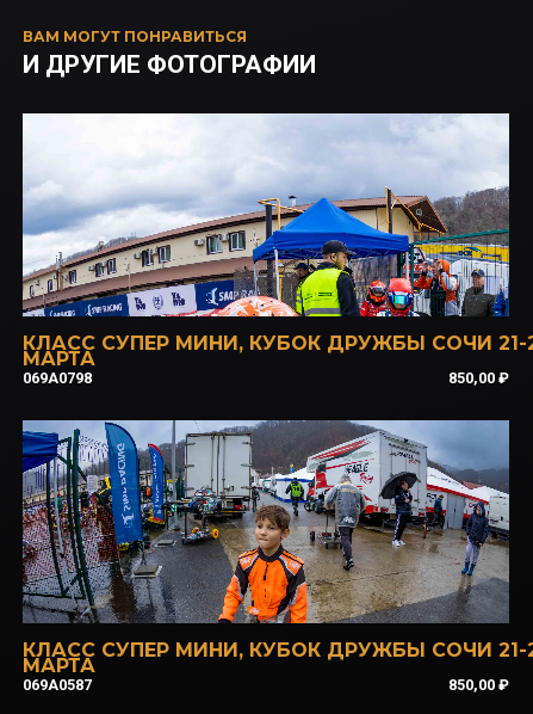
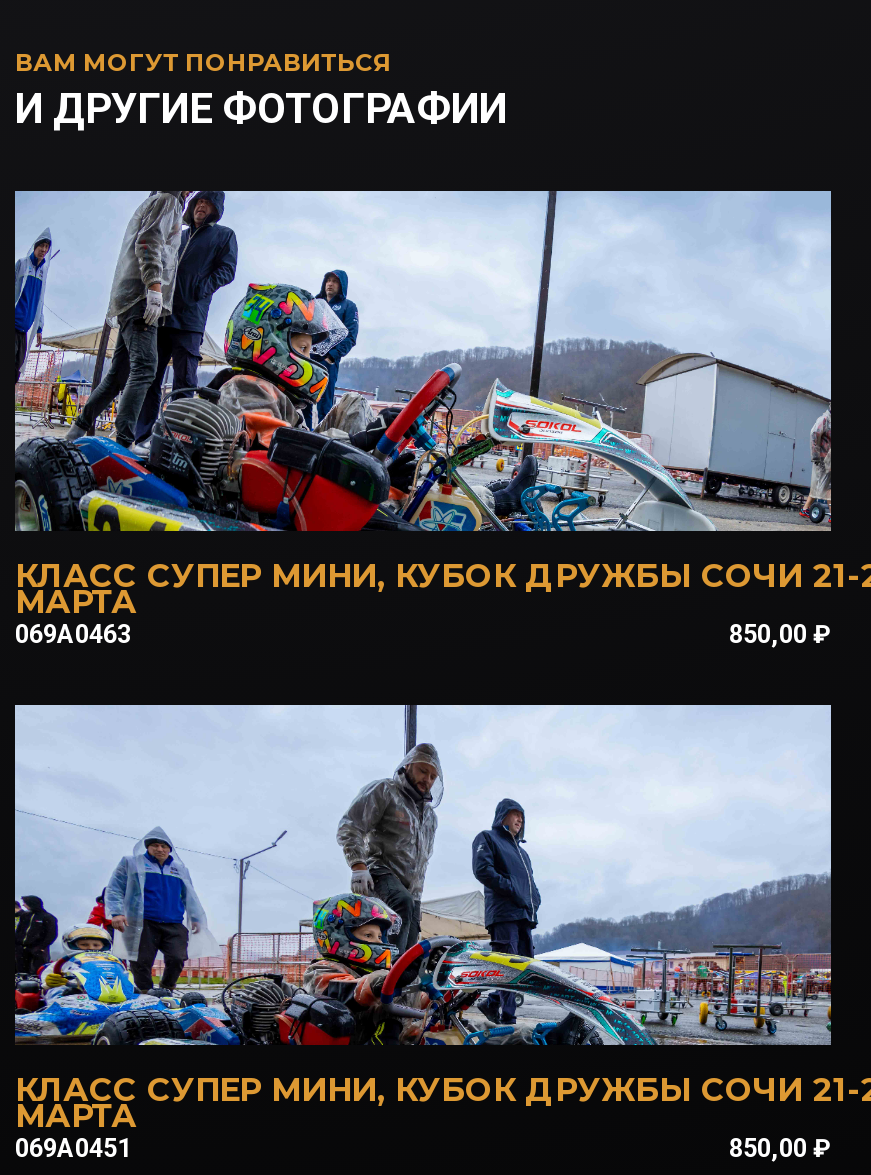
[21,112,510,318] [image] -> [13,189,833,533] [image]
[23,369,92,387] 069A0798 -> [15,619,131,649] 069A0463
[21,420,510,624] [image] -> [13,705,833,1047] [image]
[23,676,92,694] 069A0587 -> [15,1133,131,1163] 069A0451

